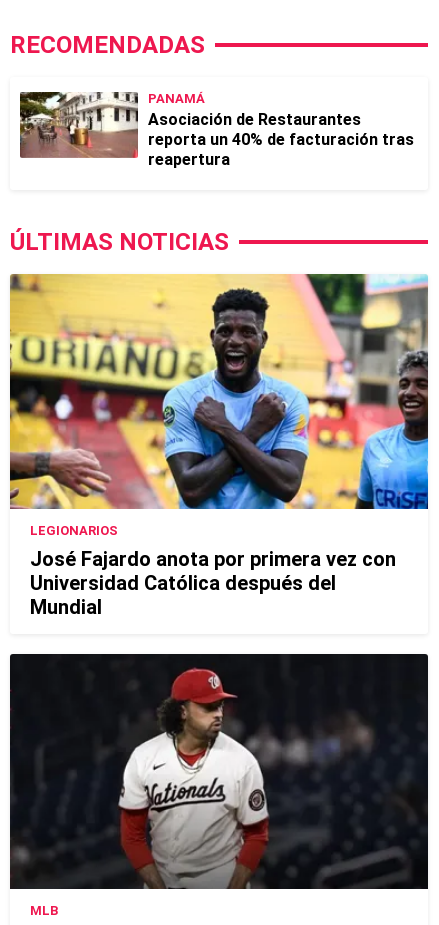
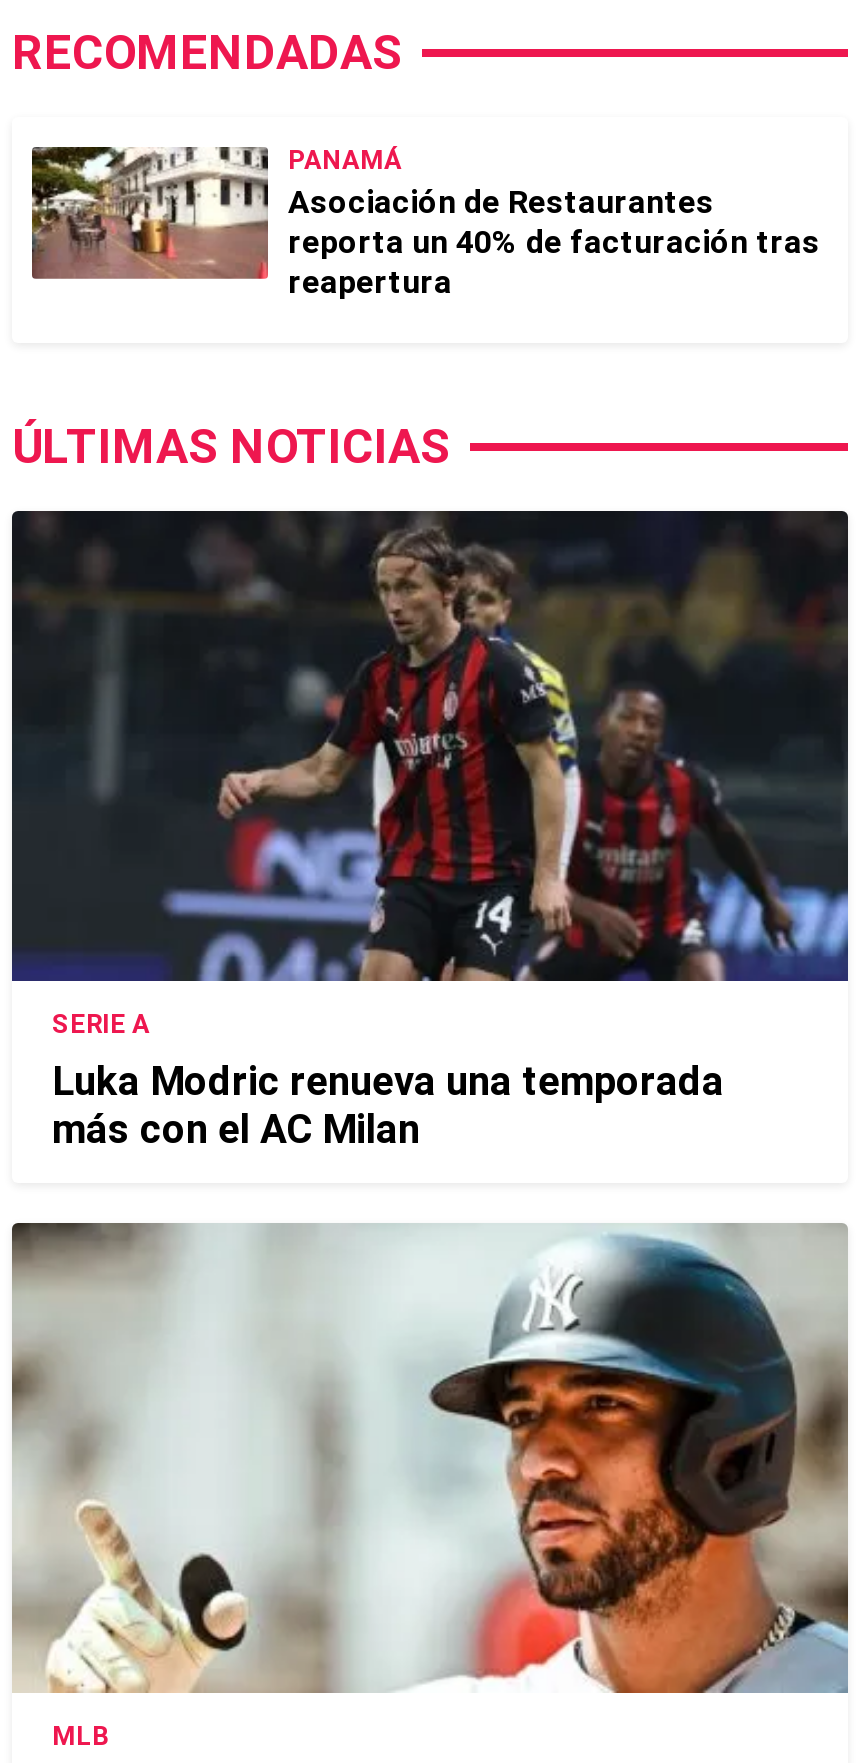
[9,273,429,619] [image] | LEGIONARIOS | José Fajardo anota por primera vez con | Universidad Católica después del | Mundial -> [10,509,850,1153] [image] | SERIE A | Luka Modric renueva una temporada | más con el AC Milan
[9,653,429,890] [image] -> [10,1221,850,1695] [image]

